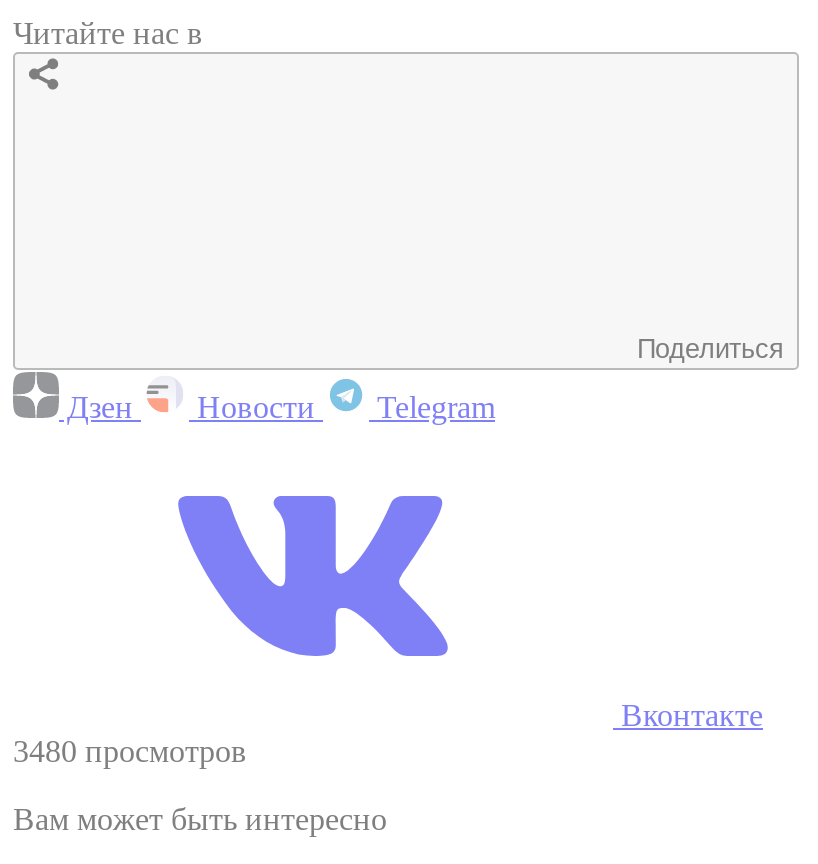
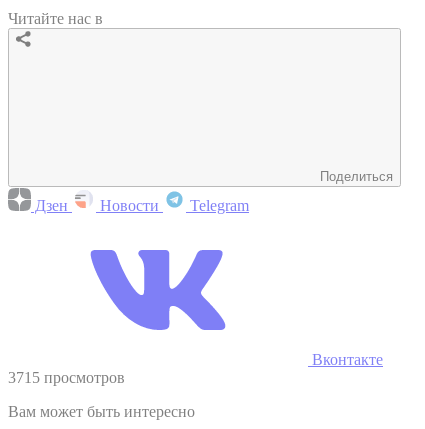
[13,733,247,767] 3480 просмотров -> [8,369,125,386] 3715 просмотров

